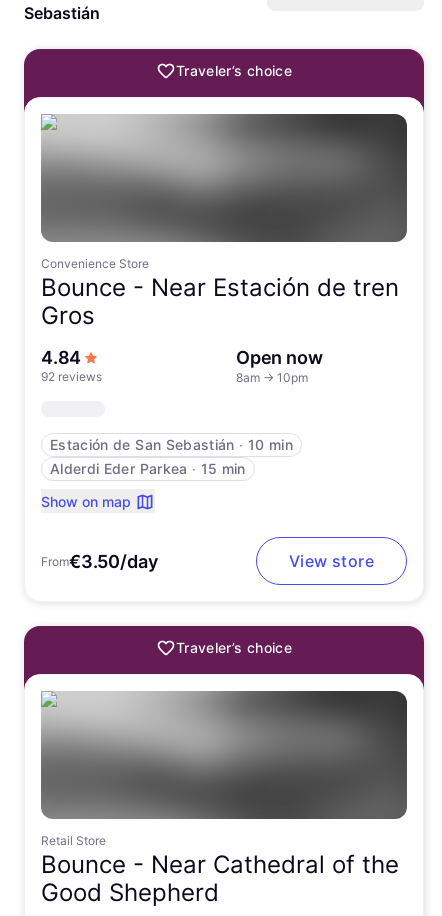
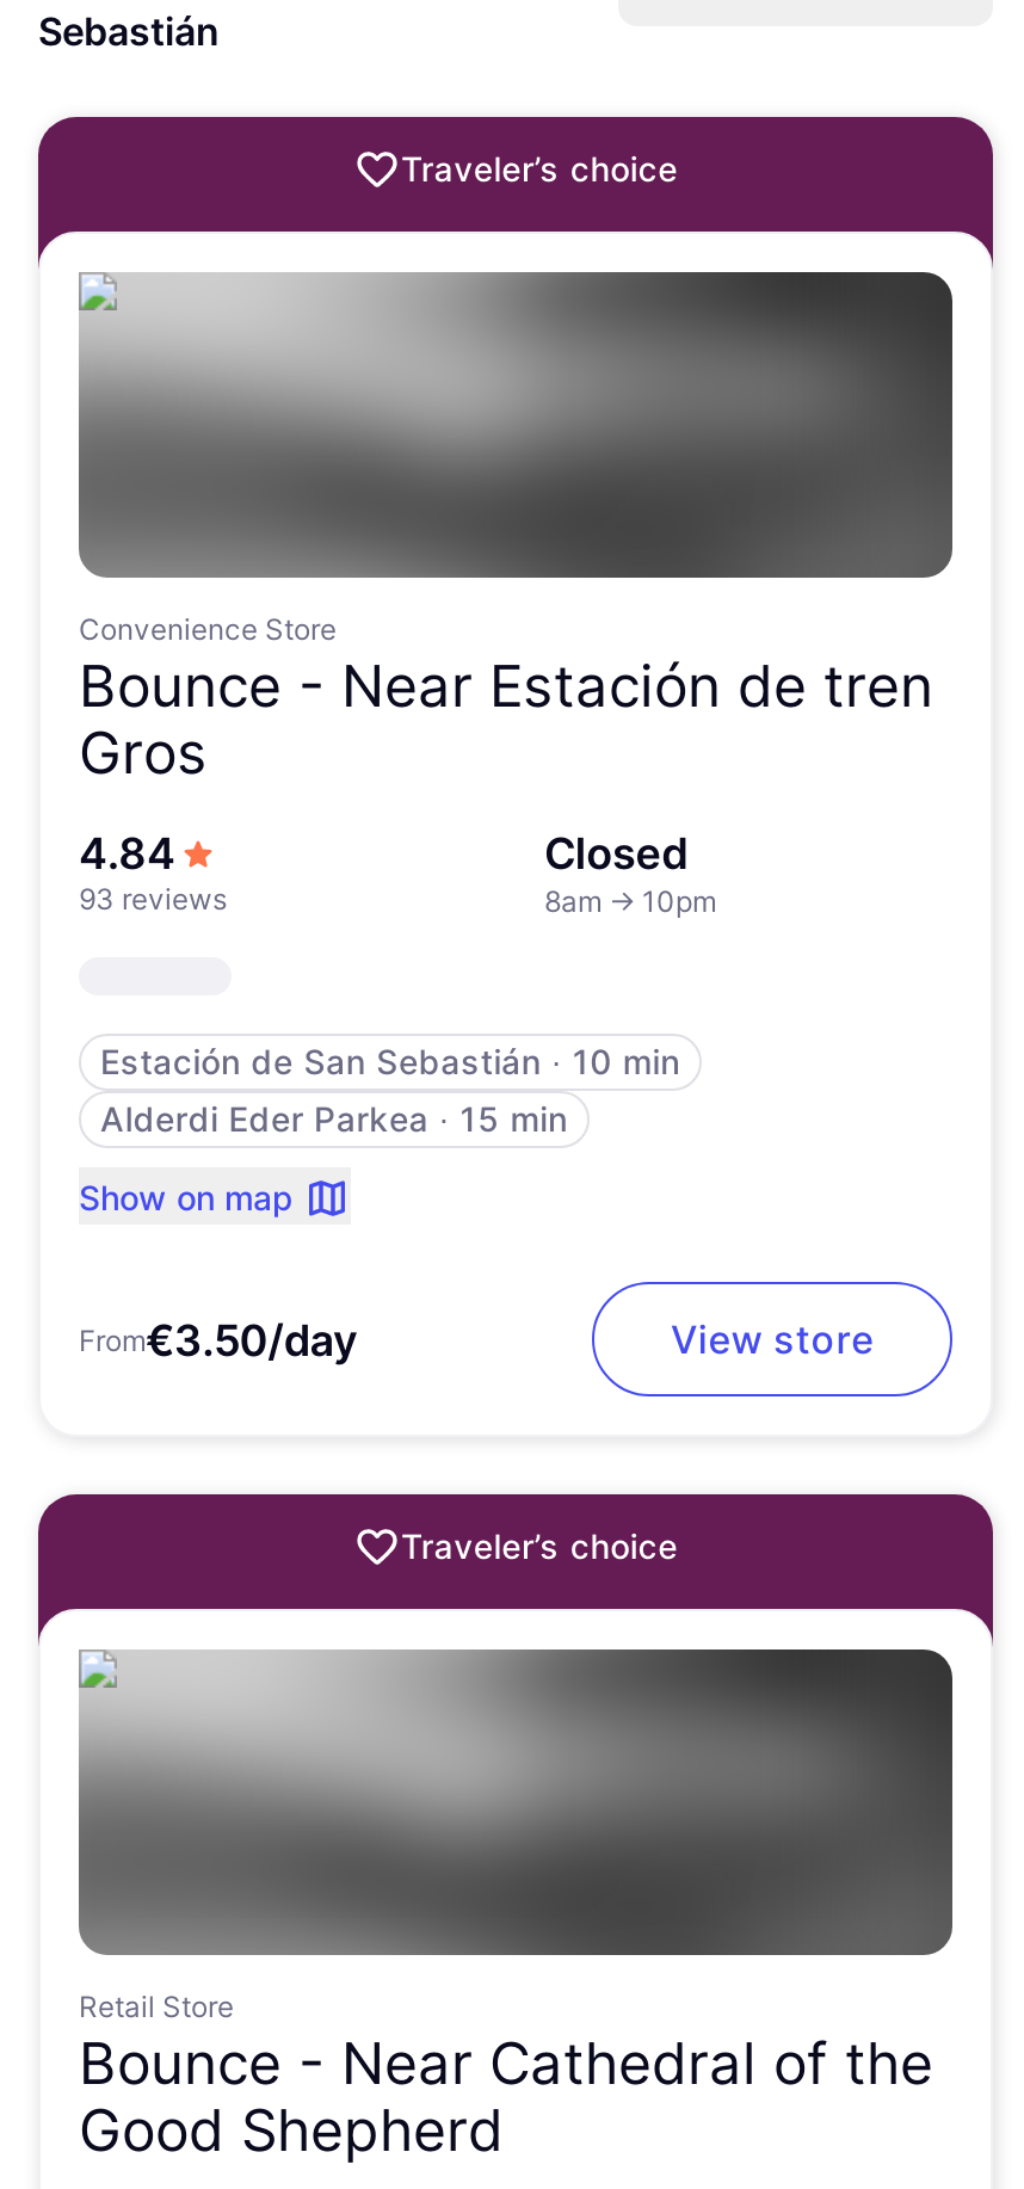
[236,347,323,368] Open now -> [544,828,687,878] Closed
[41,369,102,384] 92 reviews -> [79,881,227,917] 93 reviews

